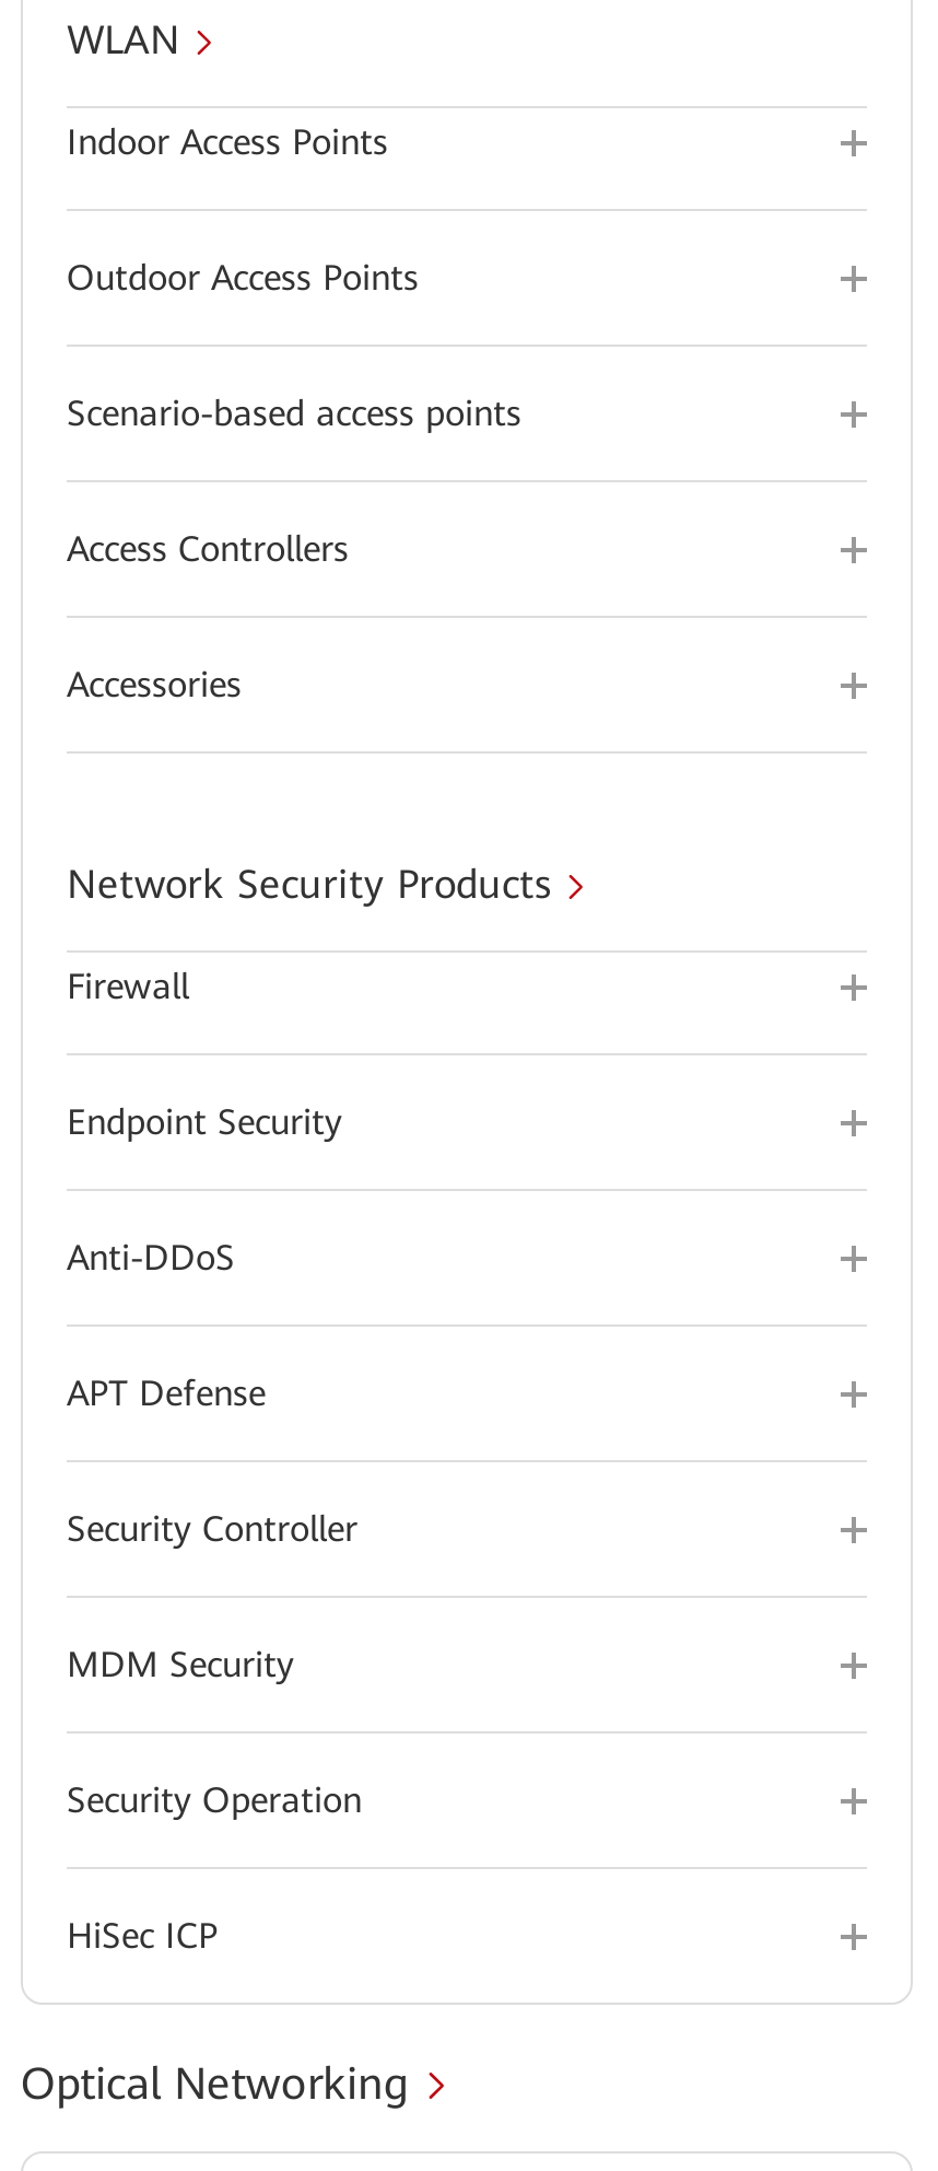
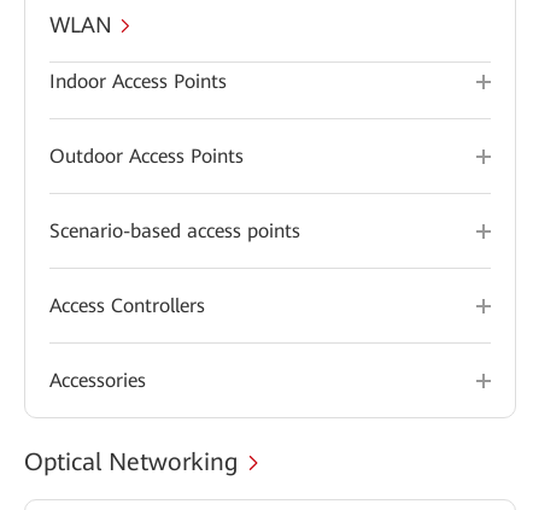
[67,861,552,1957] Network Security Products | Firewall | Endpoint Security | Anti-DDoS | APT Defense | Security Controller | MDM Security | Security Operation | HiSec ICP -> none

